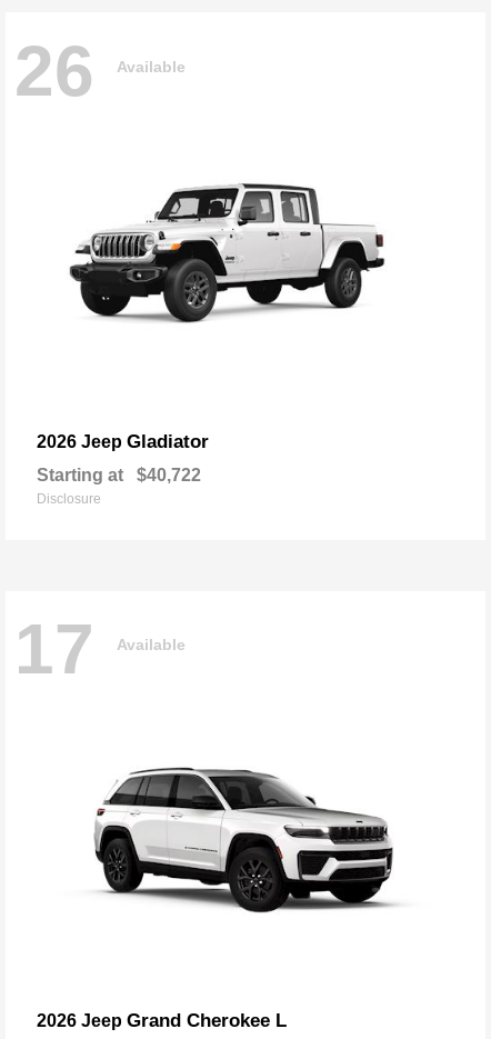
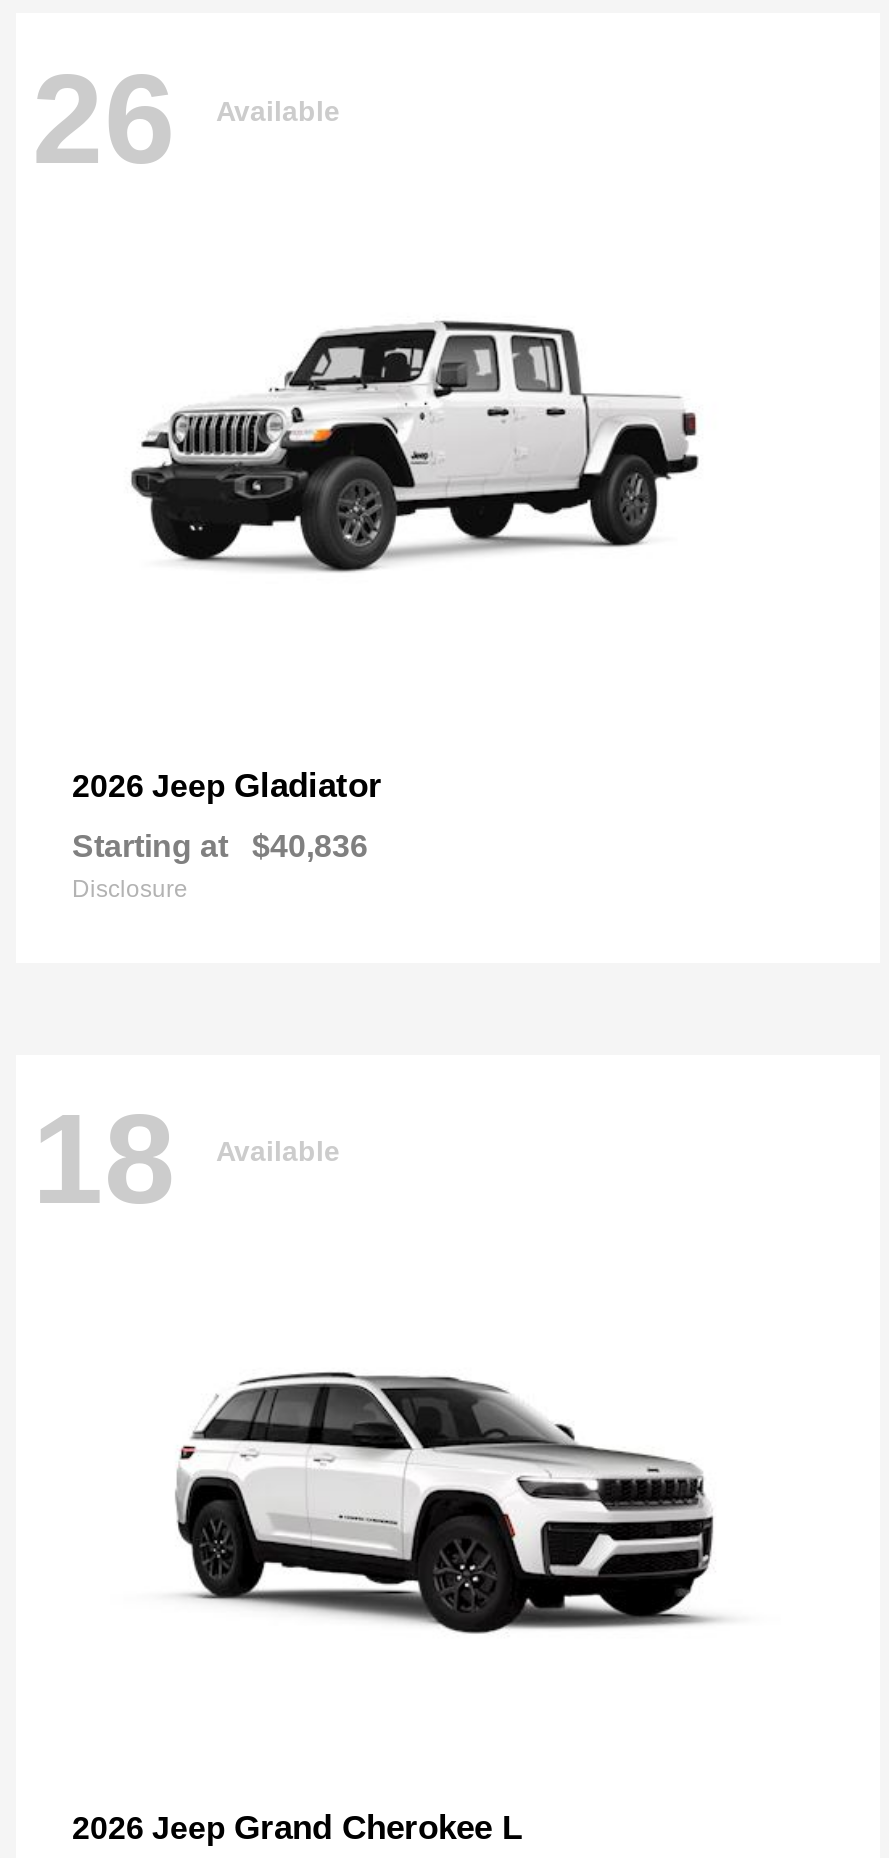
[37,465,201,484] Starting at $40,722 -> [72,829,368,863] Starting at $40,836
[14,609,186,689] 17 Available -> [32,1088,340,1232] 18 Available

